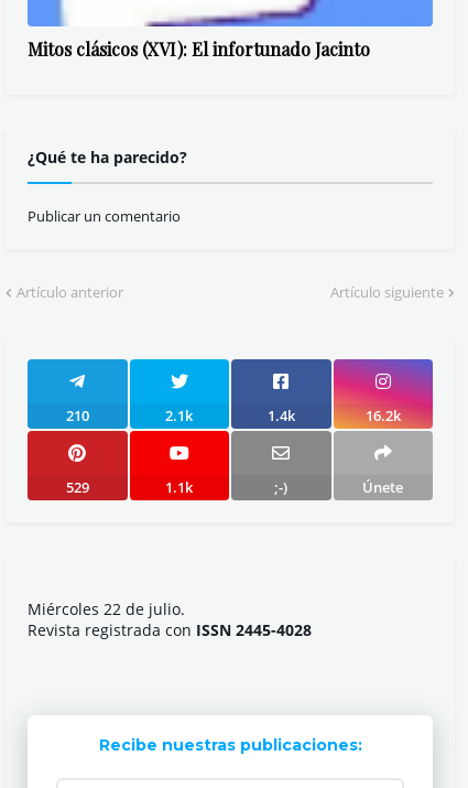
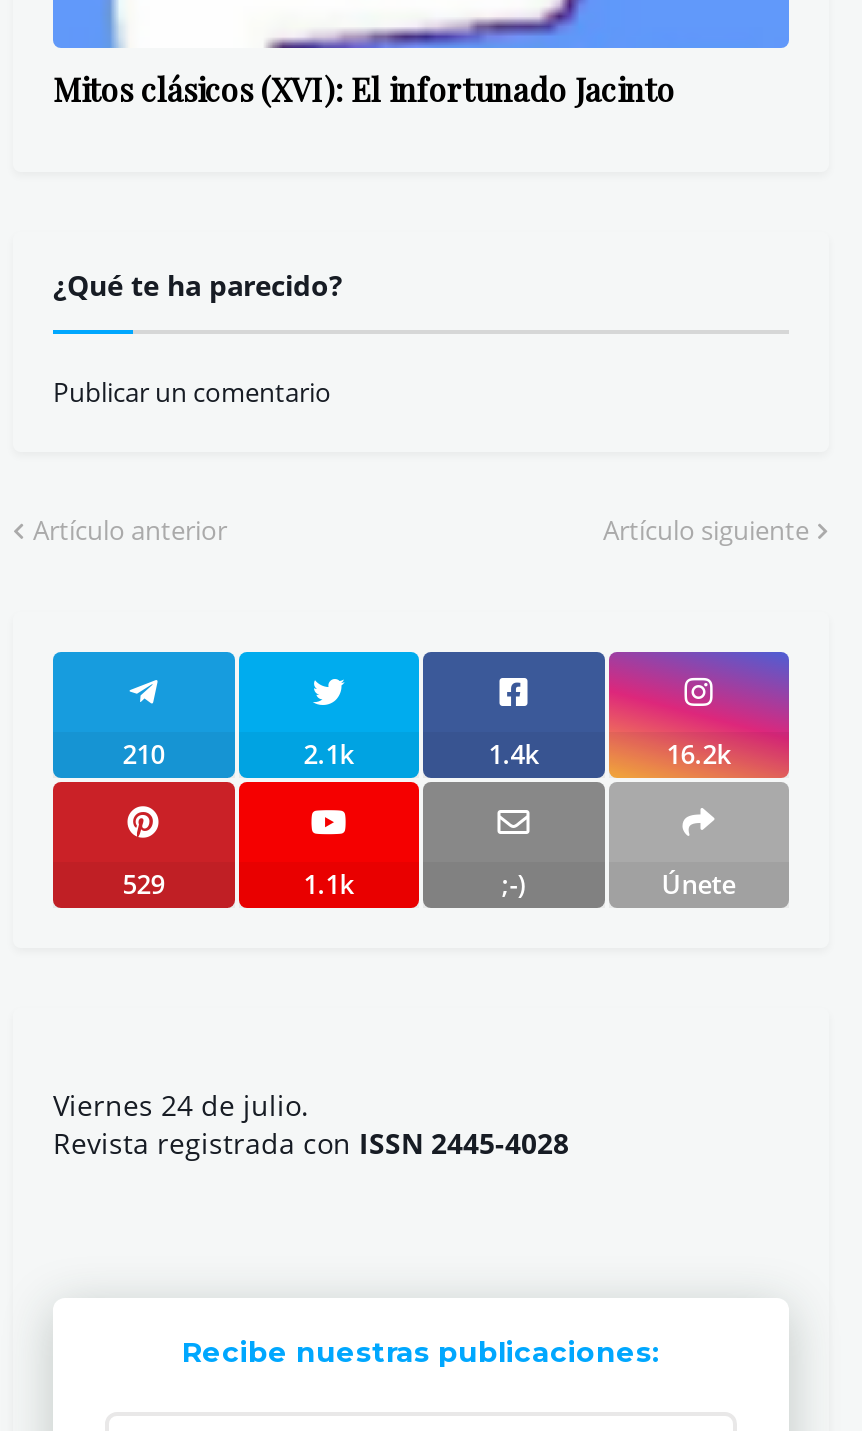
[28,598,185,619] Miércoles 22 de julio. -> [53,1086,309,1124] Viernes 24 de julio.

